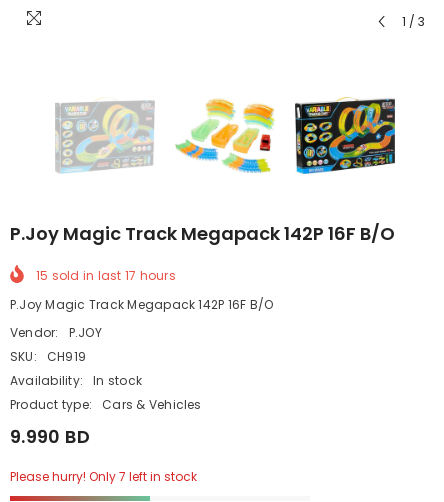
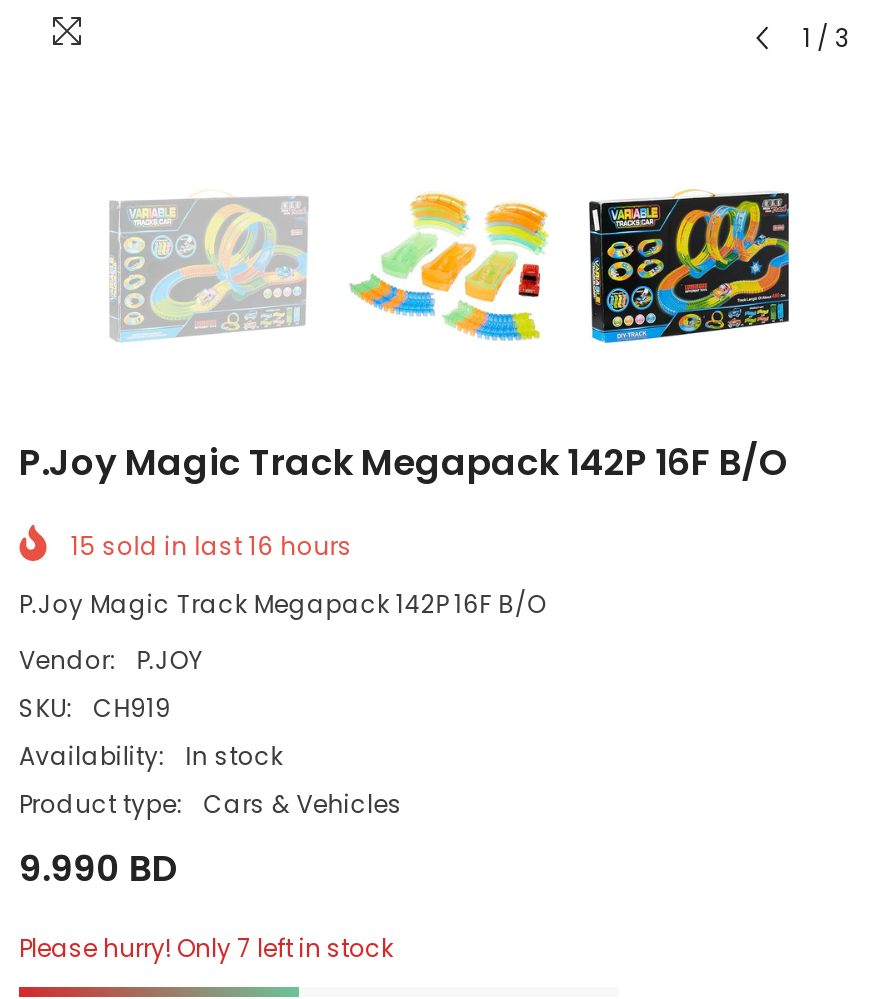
[36,267,176,284] 15 sold in last 17 hours -> [71,529,353,563] 15 sold in last 16 hours

